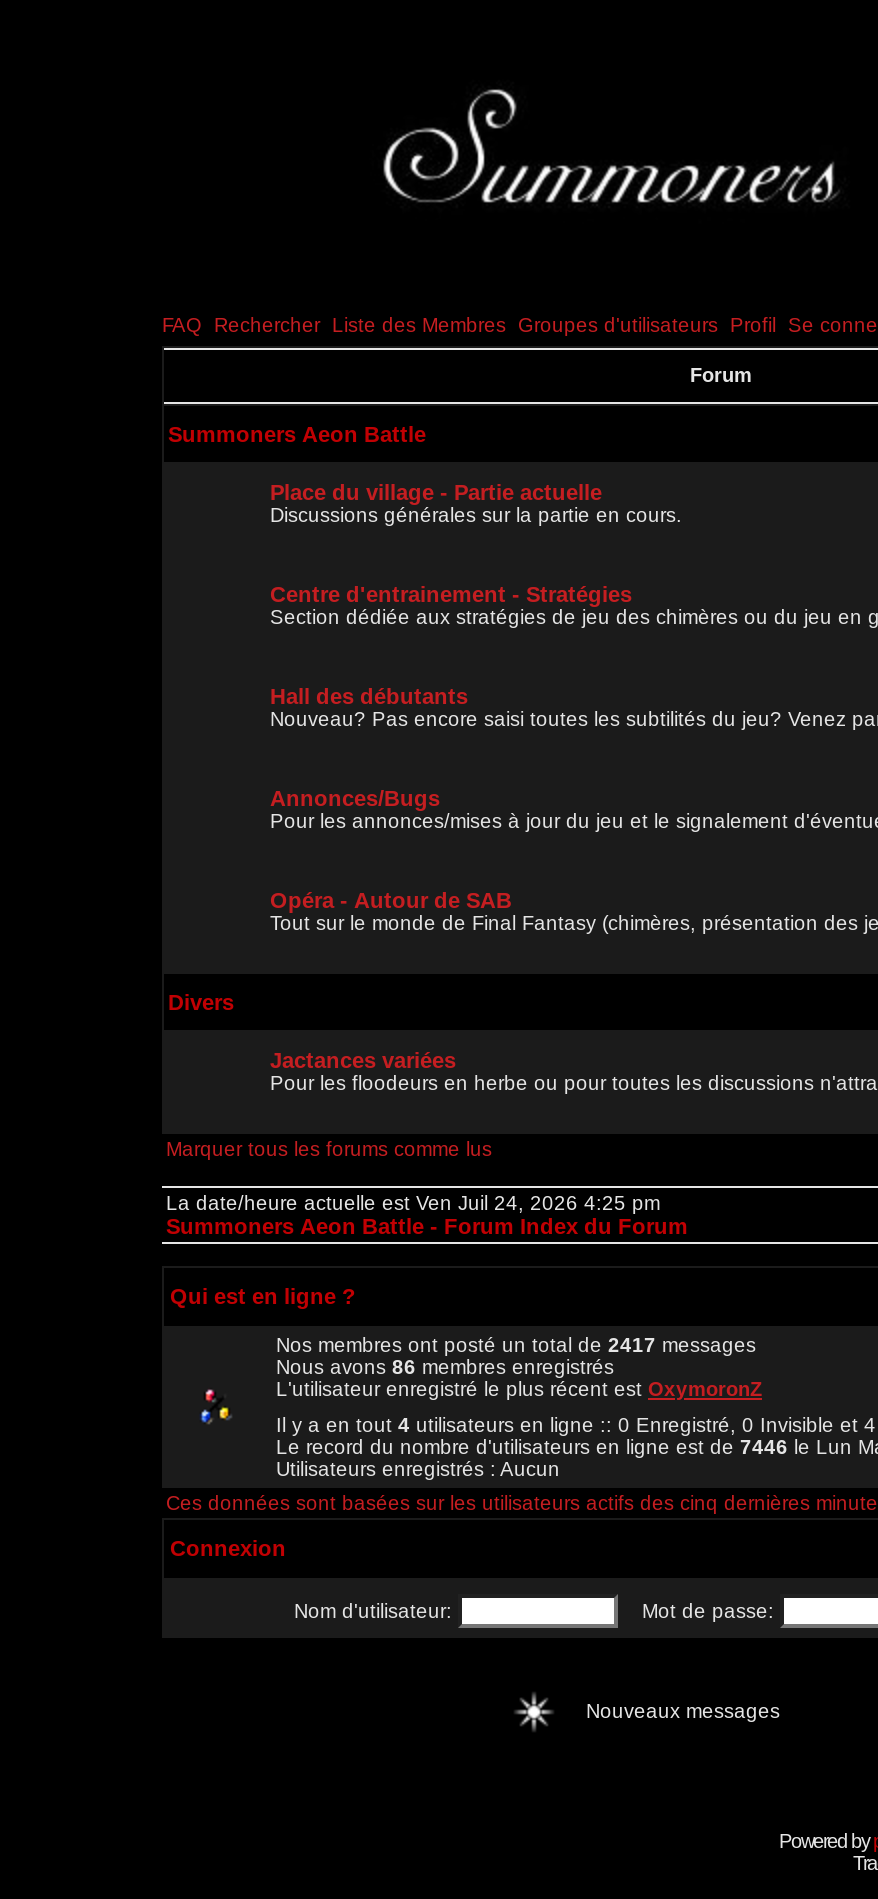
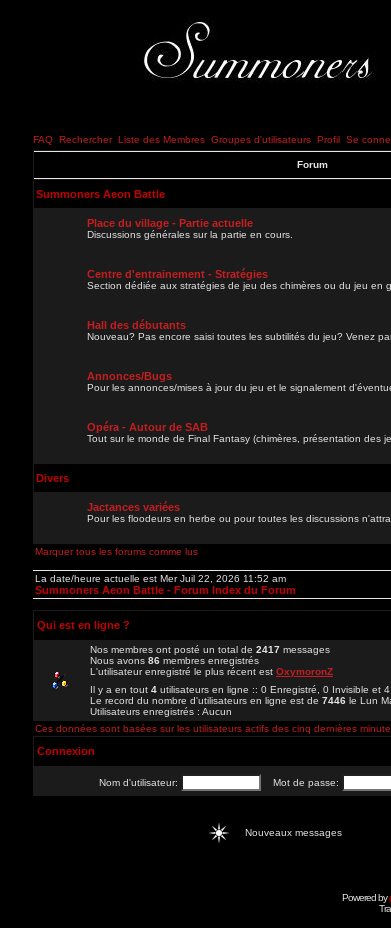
[166,1192,660,1214] La date/heure actuelle est Ven Juil 24, 2026 4:25 pm -> [35,573,286,584] La date/heure actuelle est Mer Juil 22, 2026 11:52 am

